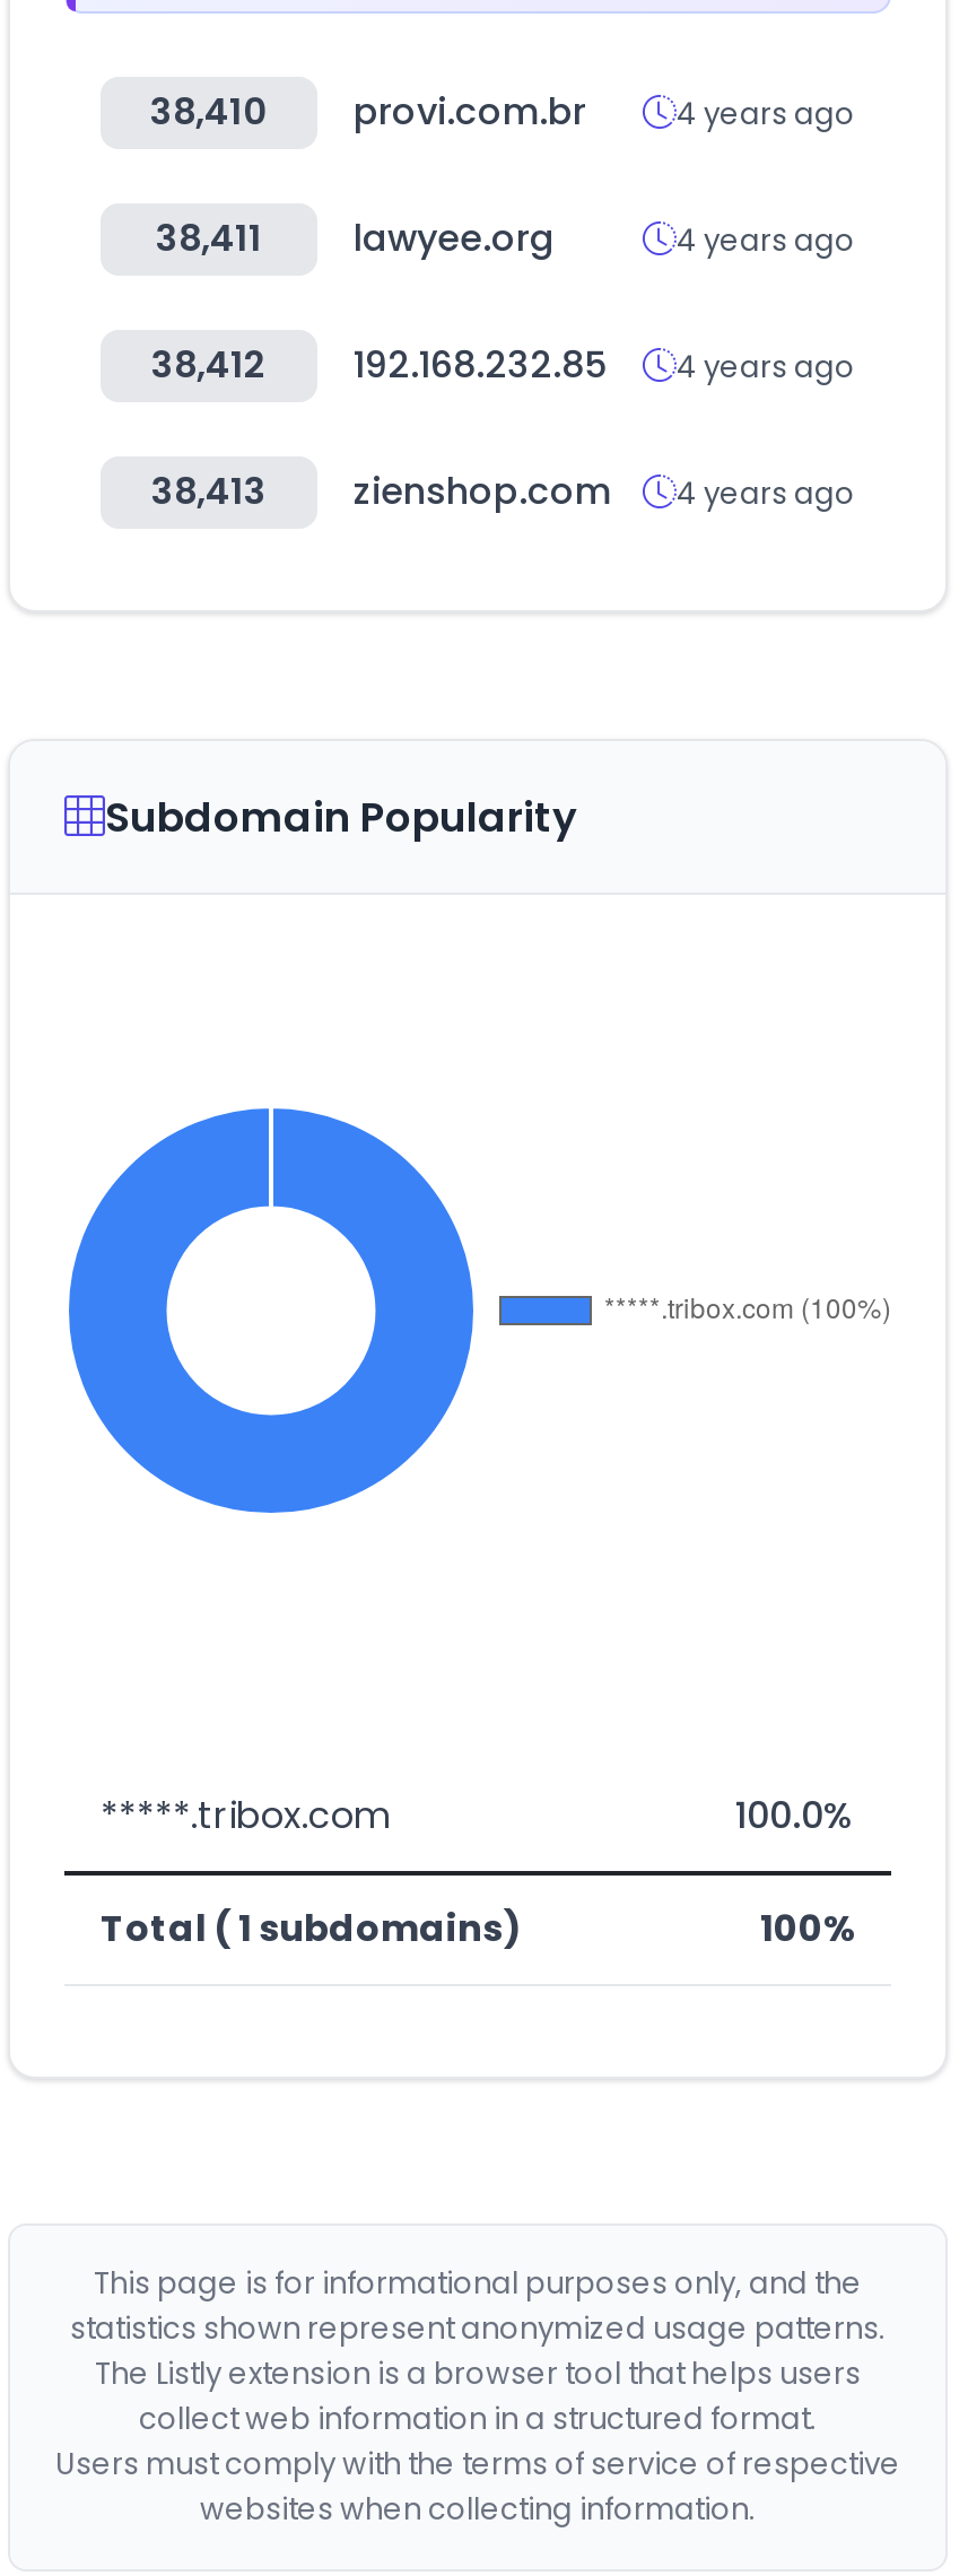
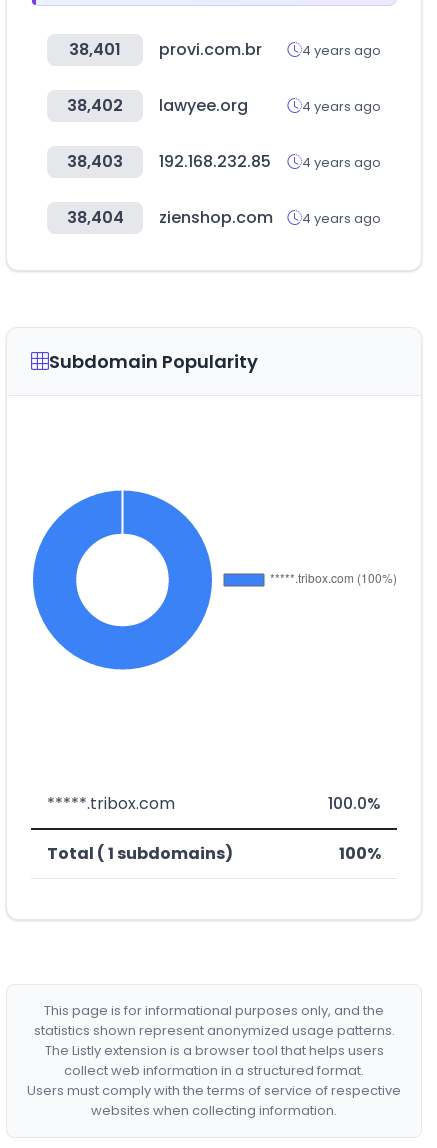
[150,86,586,138] 38,410 provi.com.br -> [69,38,262,61] 38,401 provi.com.br
[156,212,555,264] 38,411 lawyee.org -> [67,94,248,117] 38,402 lawyee.org
[151,339,855,391] 38,412 192.168.232.85 4 years ago -> [67,150,381,173] 38,403 192.168.232.85 4 years ago
[151,465,855,517] 38,413 zienshop.com 4 years ago -> [66,206,381,229] 38,404 zienshop.com 4 years ago

